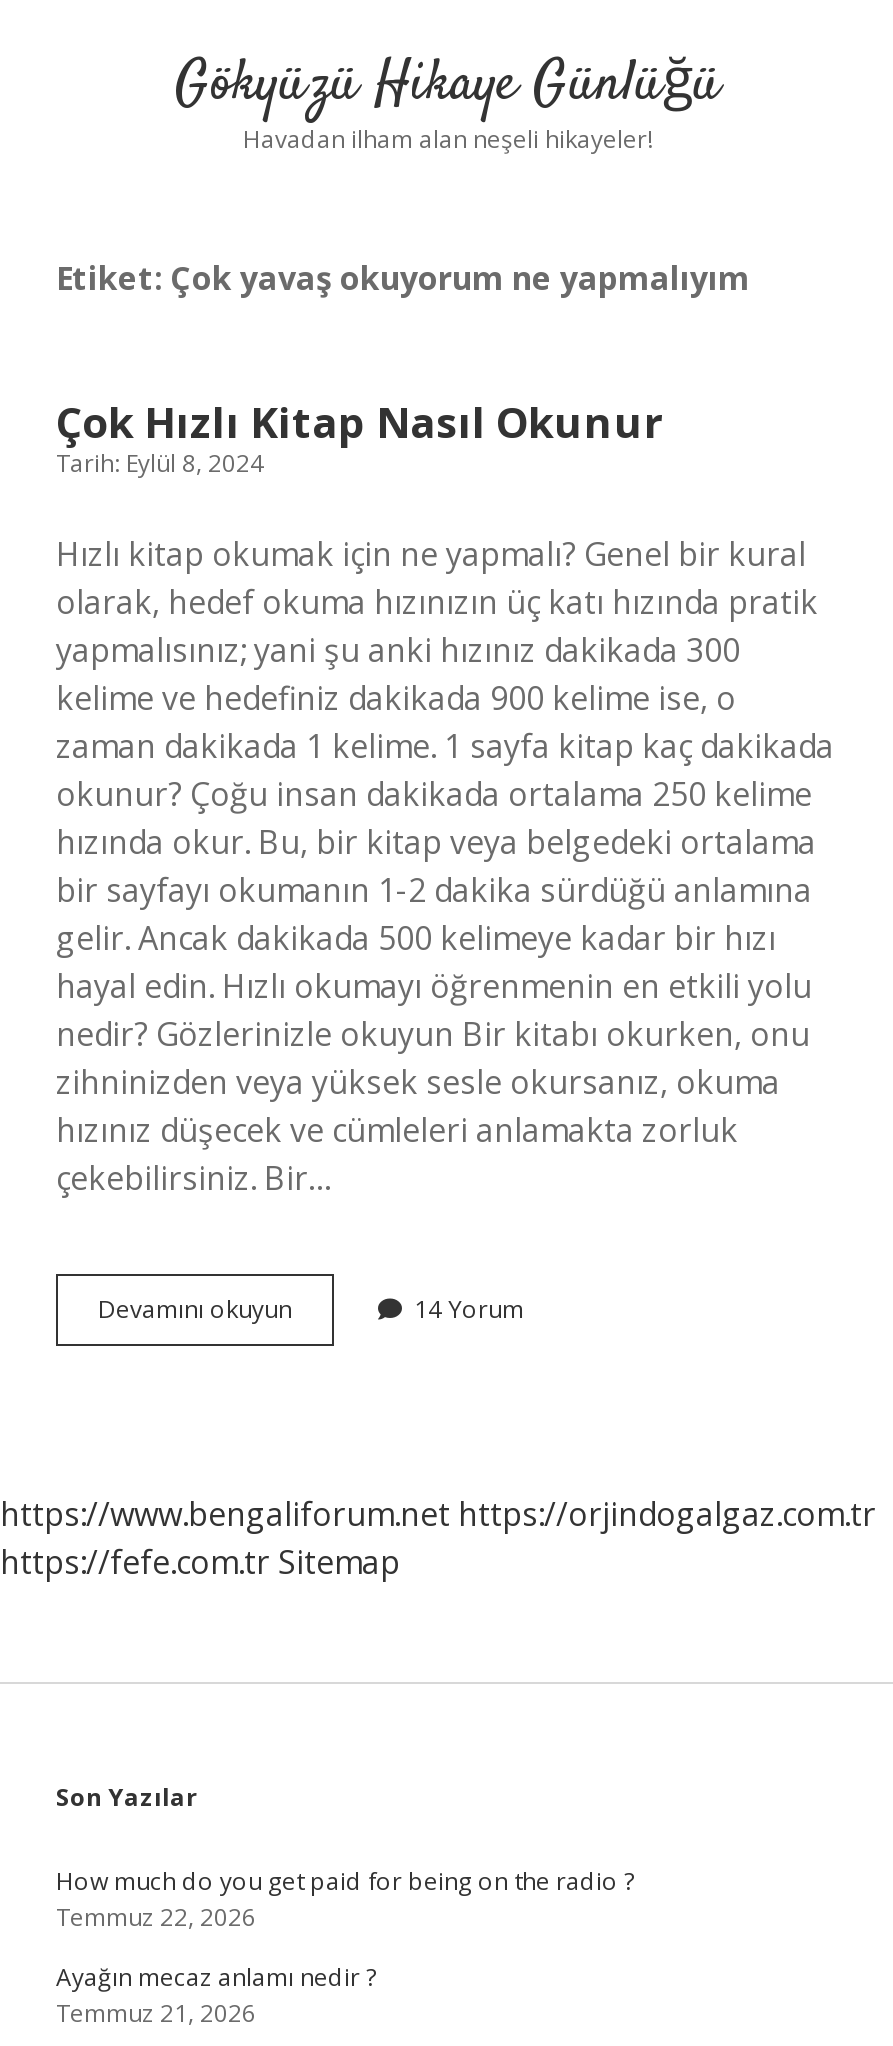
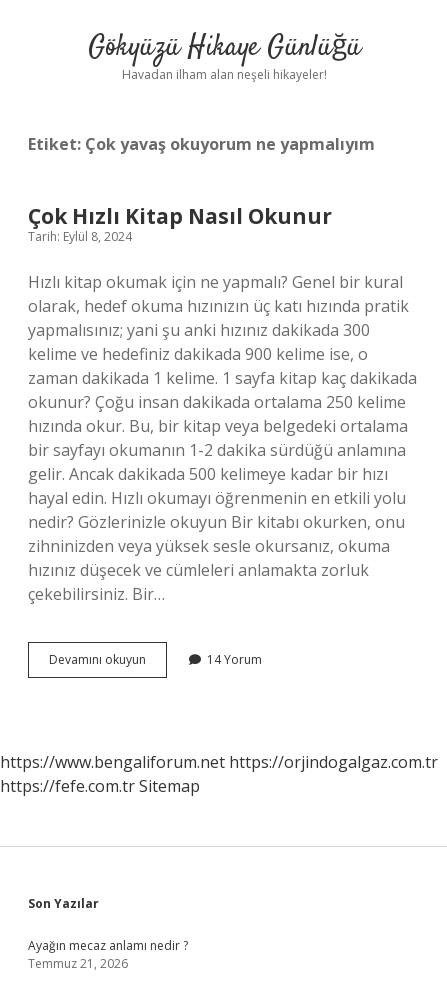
[56,1864,634,1934] How much do you get paid for being on the radio ? | Temmuz 22, 2026 -> none

